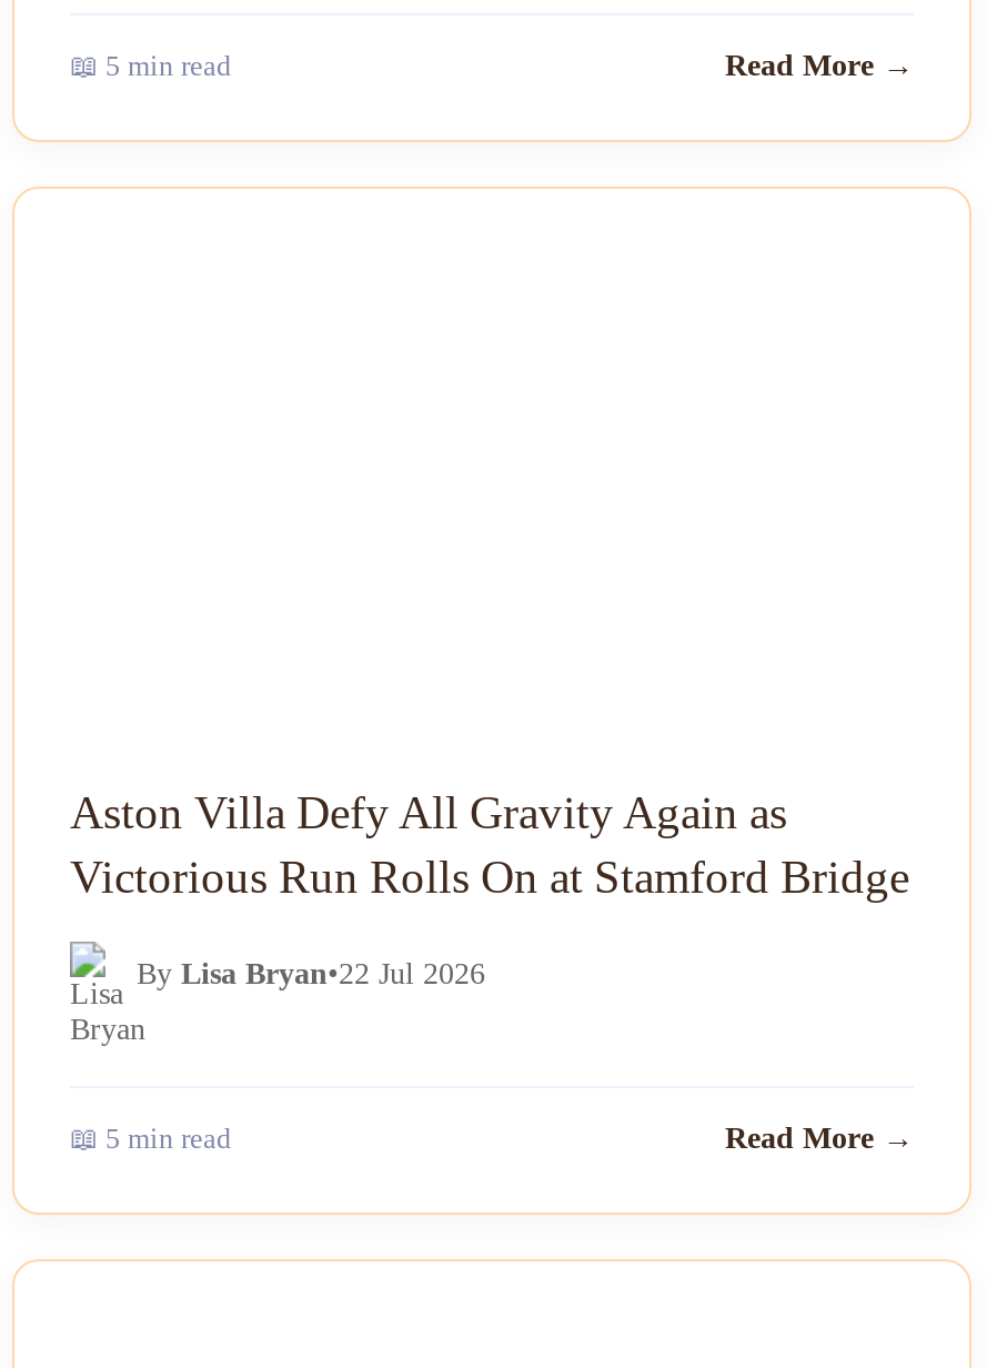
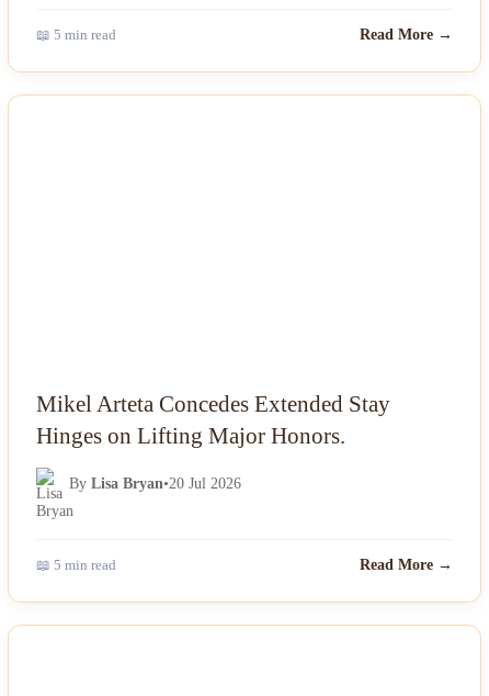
[70,786,909,902] Aston Villa Defy All Gravity Again as | Victorious Run Rolls On at Stamford Bridge -> [36,391,390,448] Mikel Arteta Concedes Extended Stay | Hinges on Lifting Major Honors.
[137,957,485,991] By Lisa Bryan•22 Jul 2026 -> [69,475,241,492] By Lisa Bryan•20 Jul 2026

